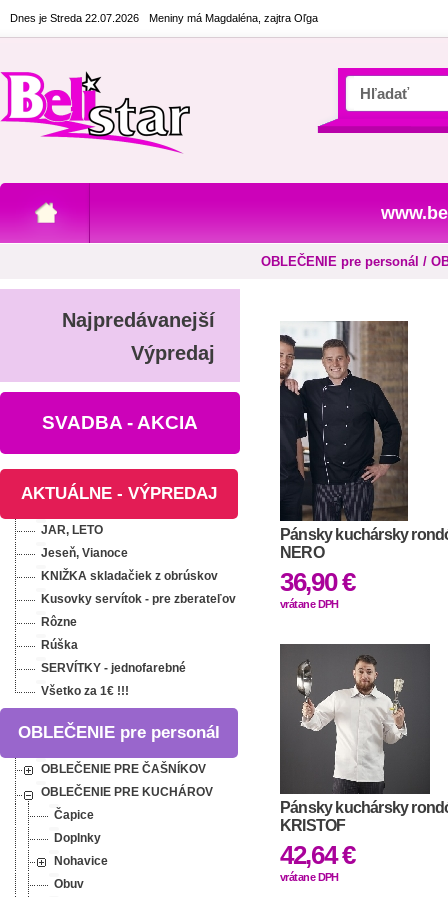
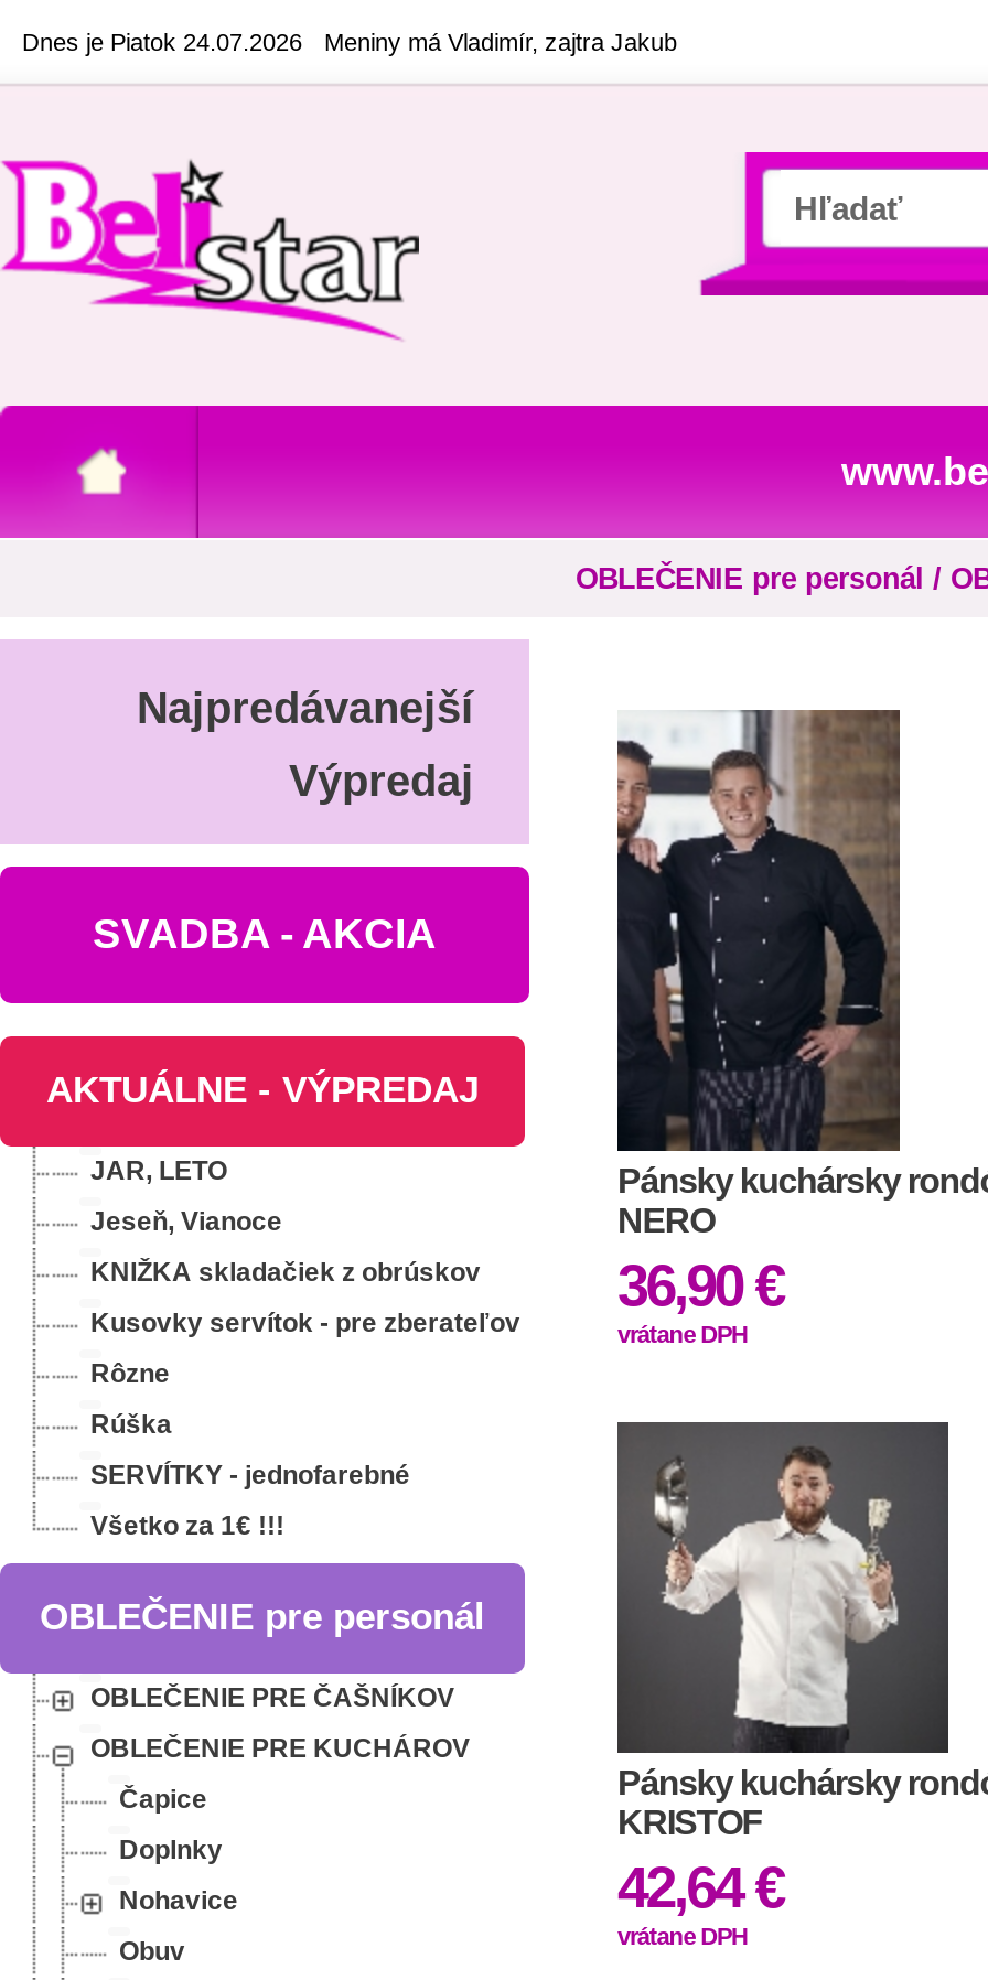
[10,12,139,24] Dnes je Streda 22.07.2026 -> [22,29,302,55] Dnes je Piatok 24.07.2026
[149,12,318,24] Meniny má Magdaléna, zajtra Oľga -> [324,29,677,55] Meniny má Vladimír, zajtra Jakub

